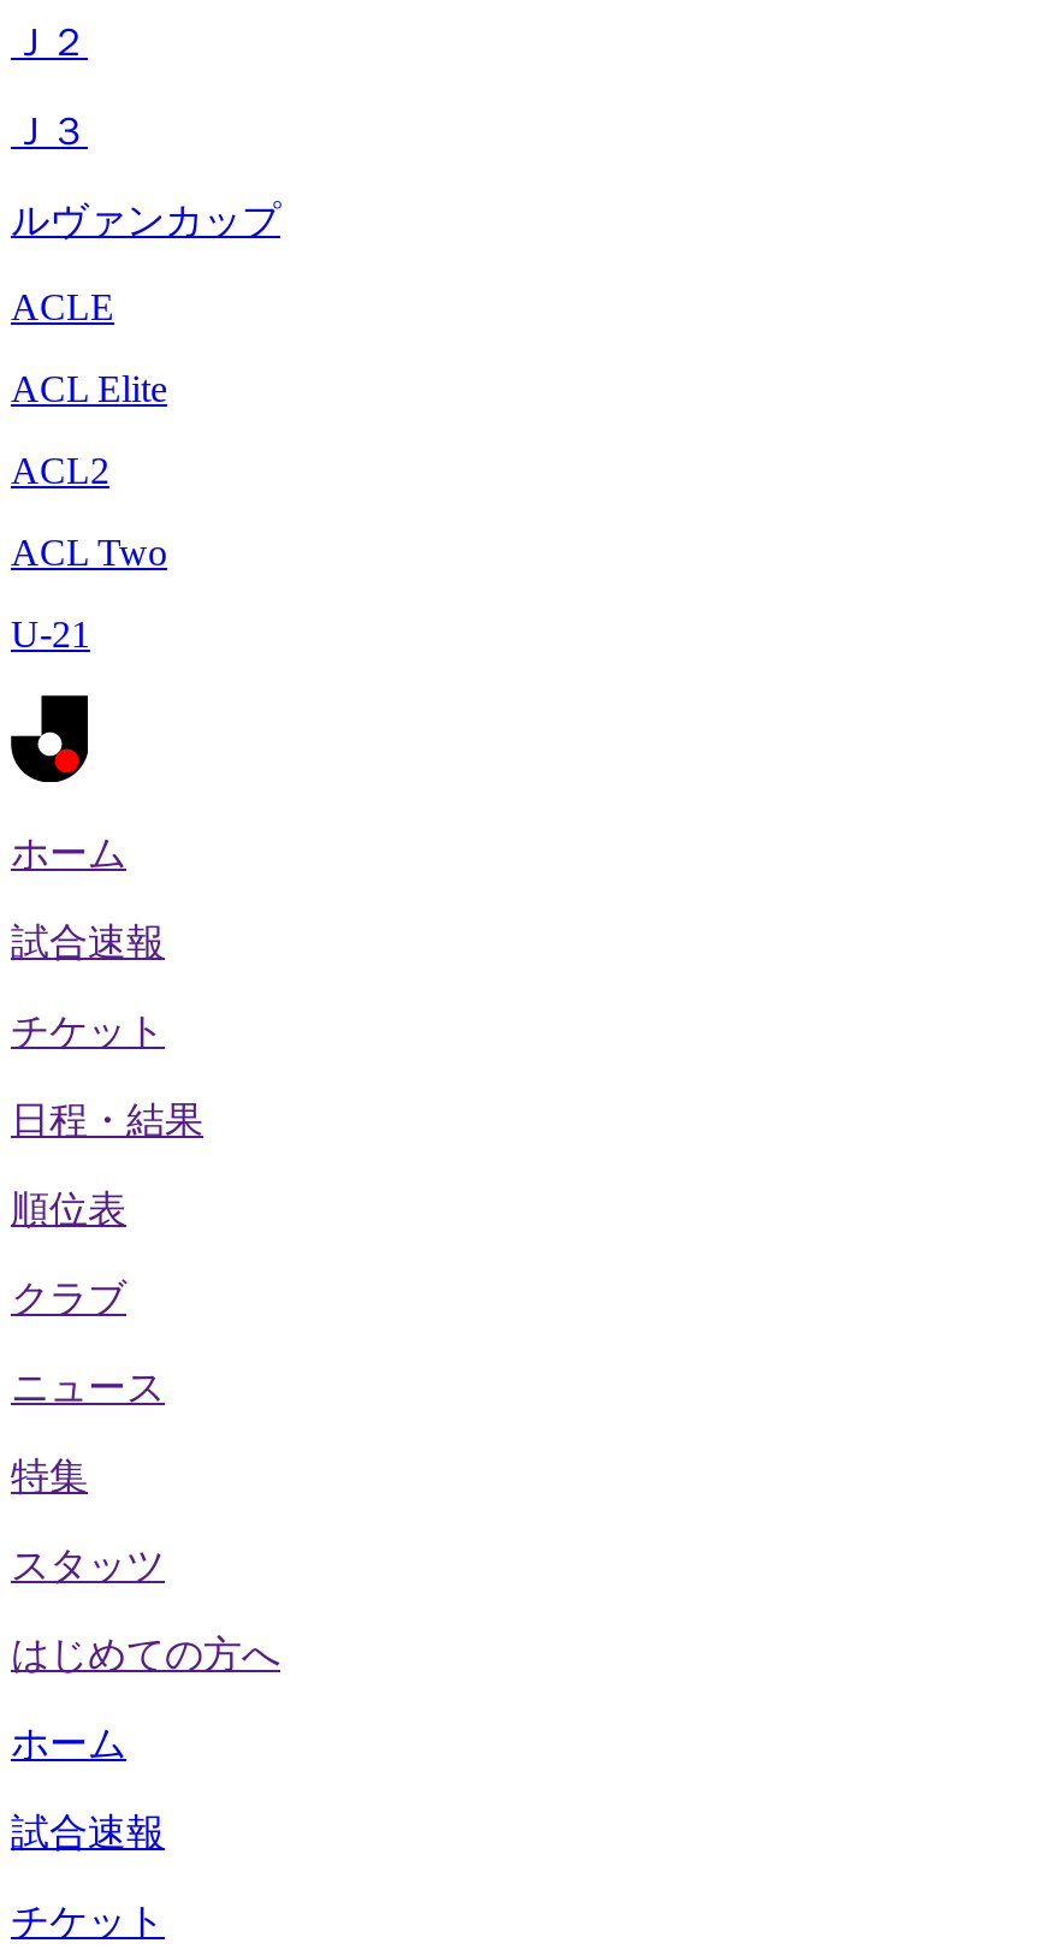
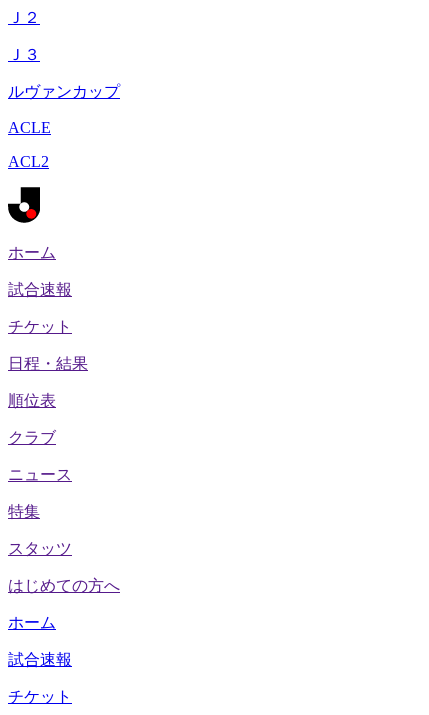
[11,368,167,409] ACL Elite -> none
[11,532,167,654] ACL Two | U-21 -> none

